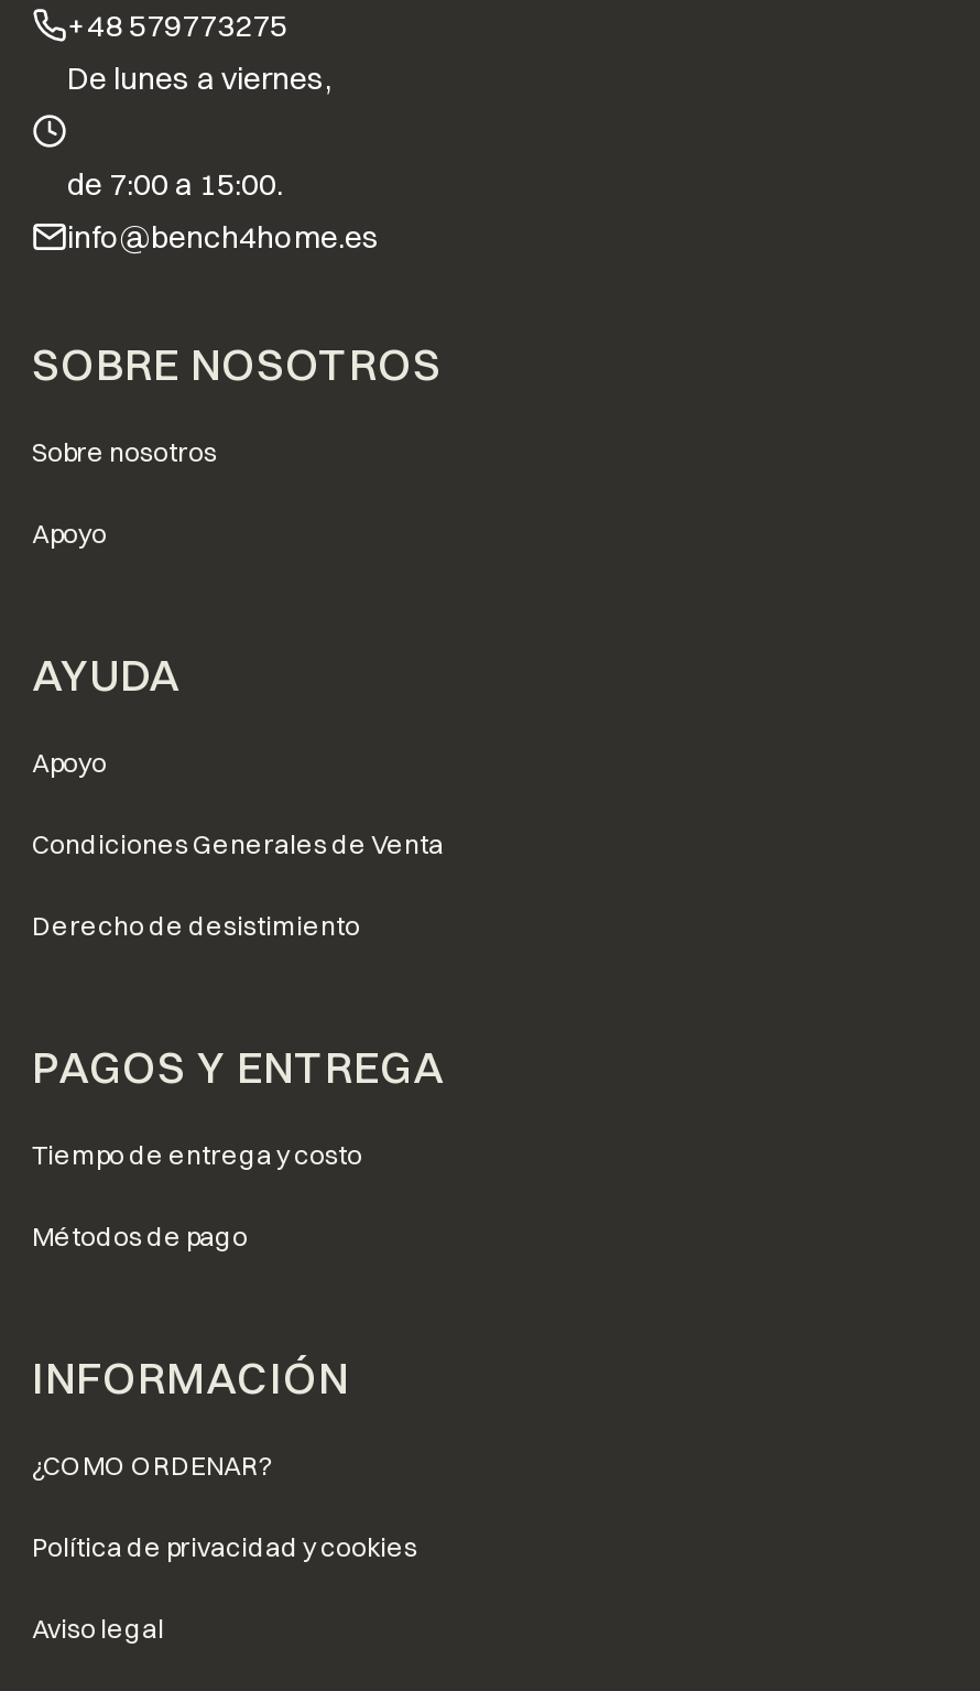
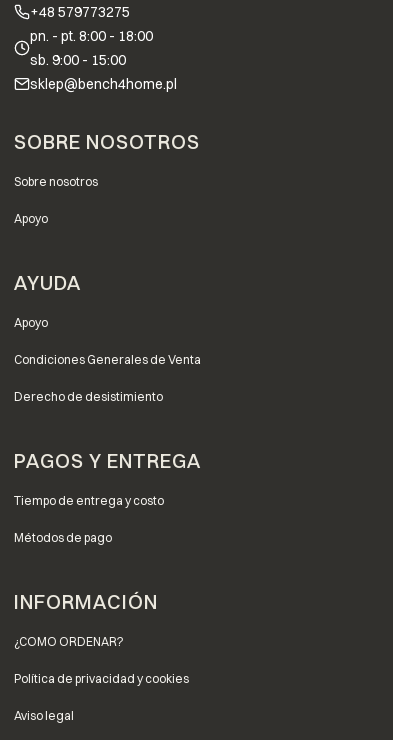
[67,59,380,257] De lunes a viernes, | de 7:00 a 15:00. | info@bench4home.es -> [30,27,177,93] pn. - pt. 8:00 - 18:00 | sb. 9:00 - 15:00 | sklep@bench4home.pl

